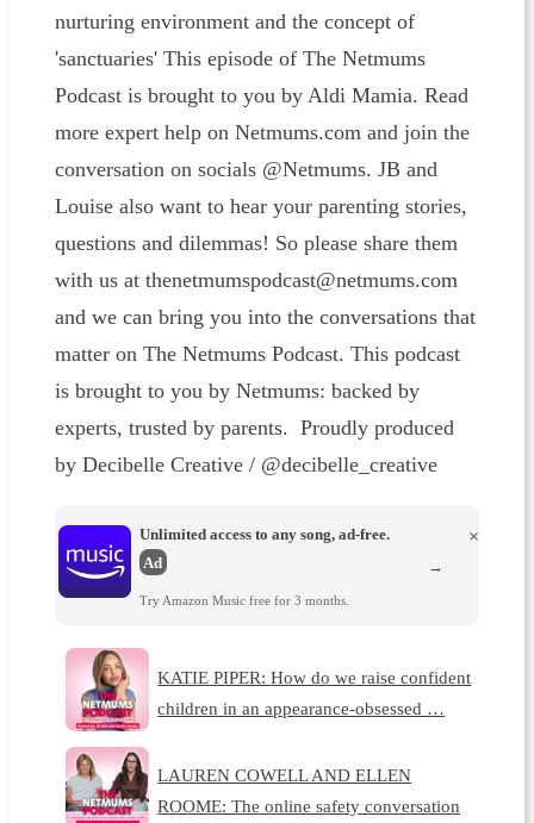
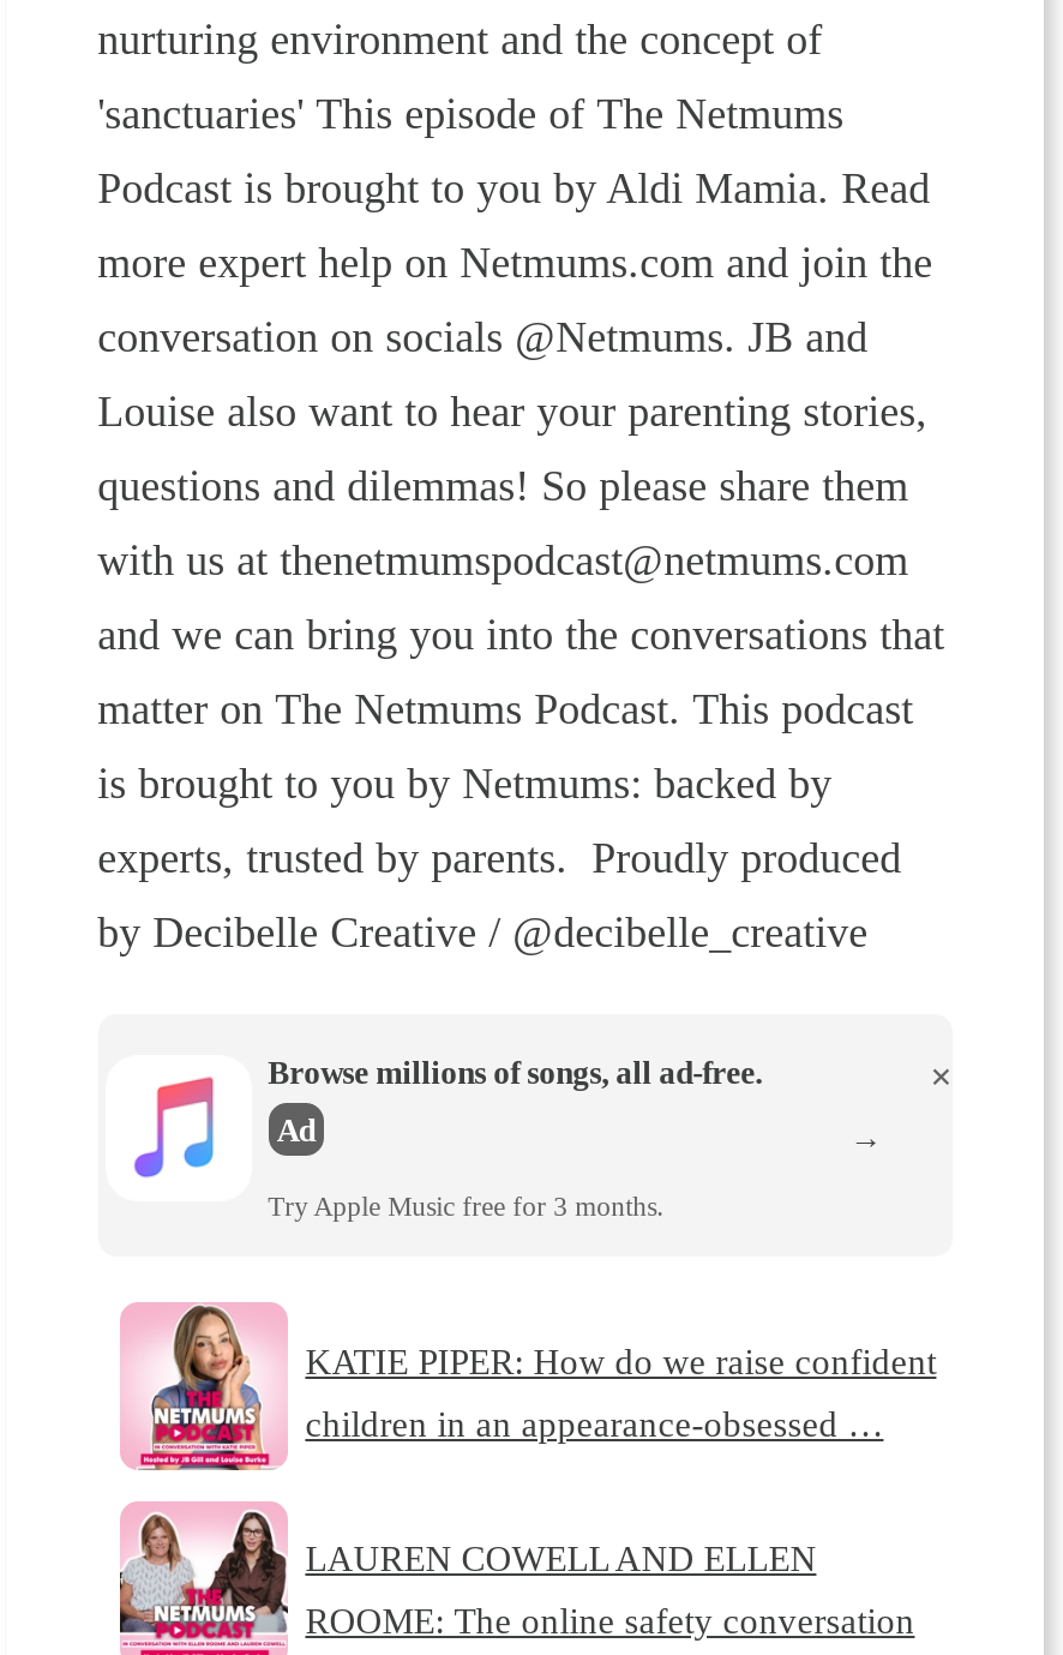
[57,524,389,599] [image] | Unlimited access to any song, ad-free. -> [106,1055,762,1201] [image] | Browse millions of songs, all ad-free.
[139,593,349,607] Try Amazon Music free for 3 months. -> [268,1191,664,1220] Try Apple Music free for 3 months.

